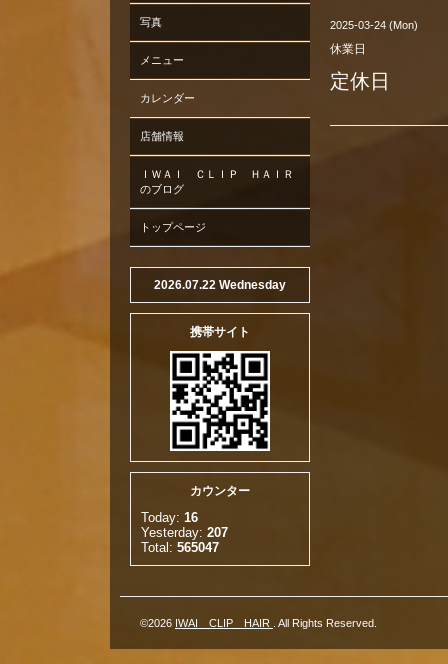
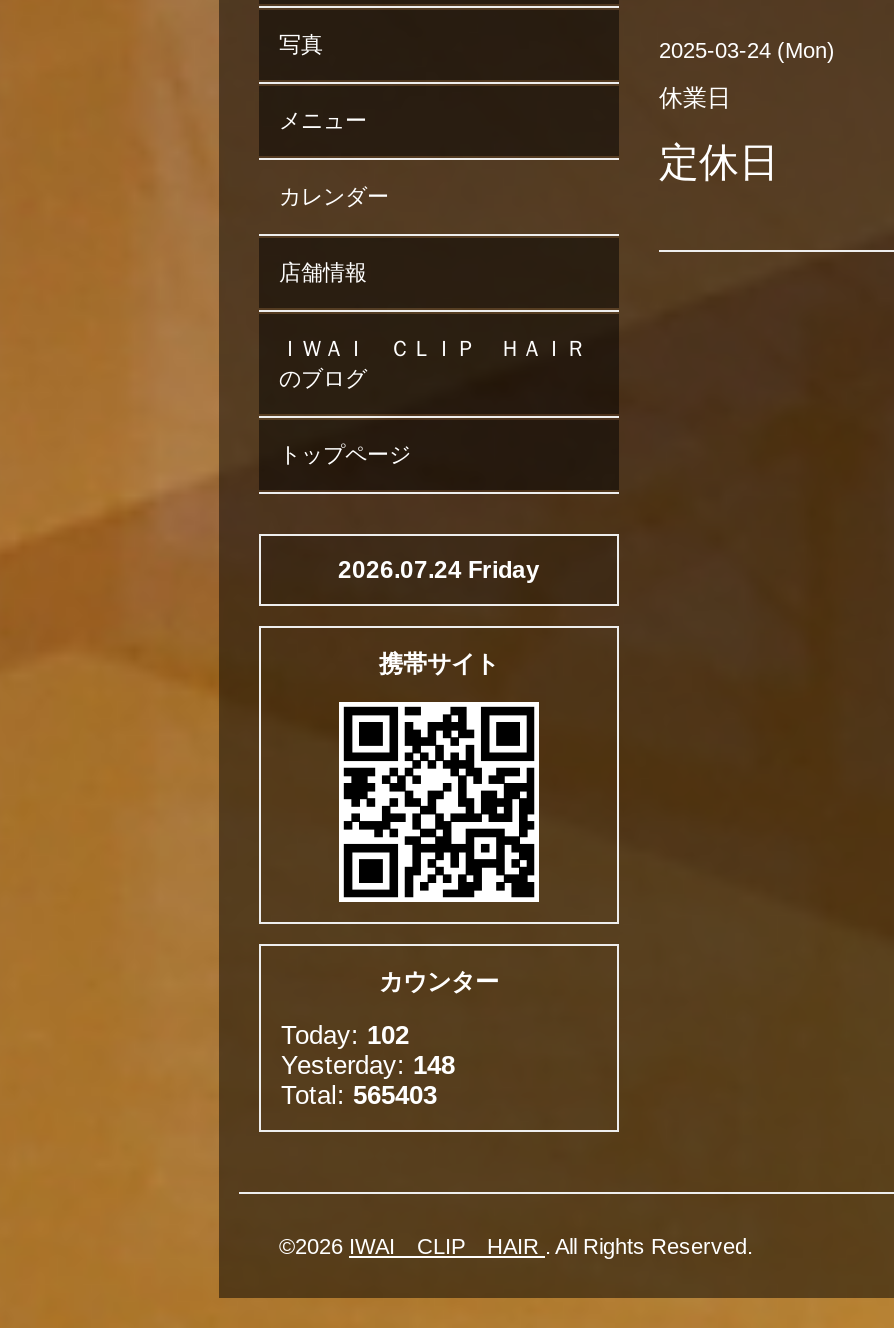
[154,278,286,292] 2026.07.22 Wednesday -> [338,556,540,584] 2026.07.24 Friday
[141,510,198,525] Today: 16 -> [281,1020,409,1050] Today: 102
[141,525,228,540] Yesterday: 207 -> [281,1050,455,1080] Yesterday: 148
[141,540,219,555] Total: 565047 -> [281,1080,437,1110] Total: 565403

